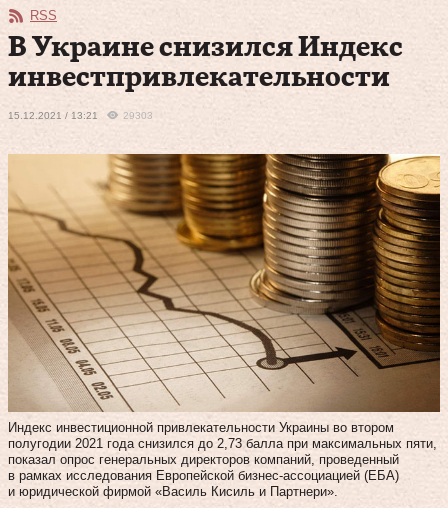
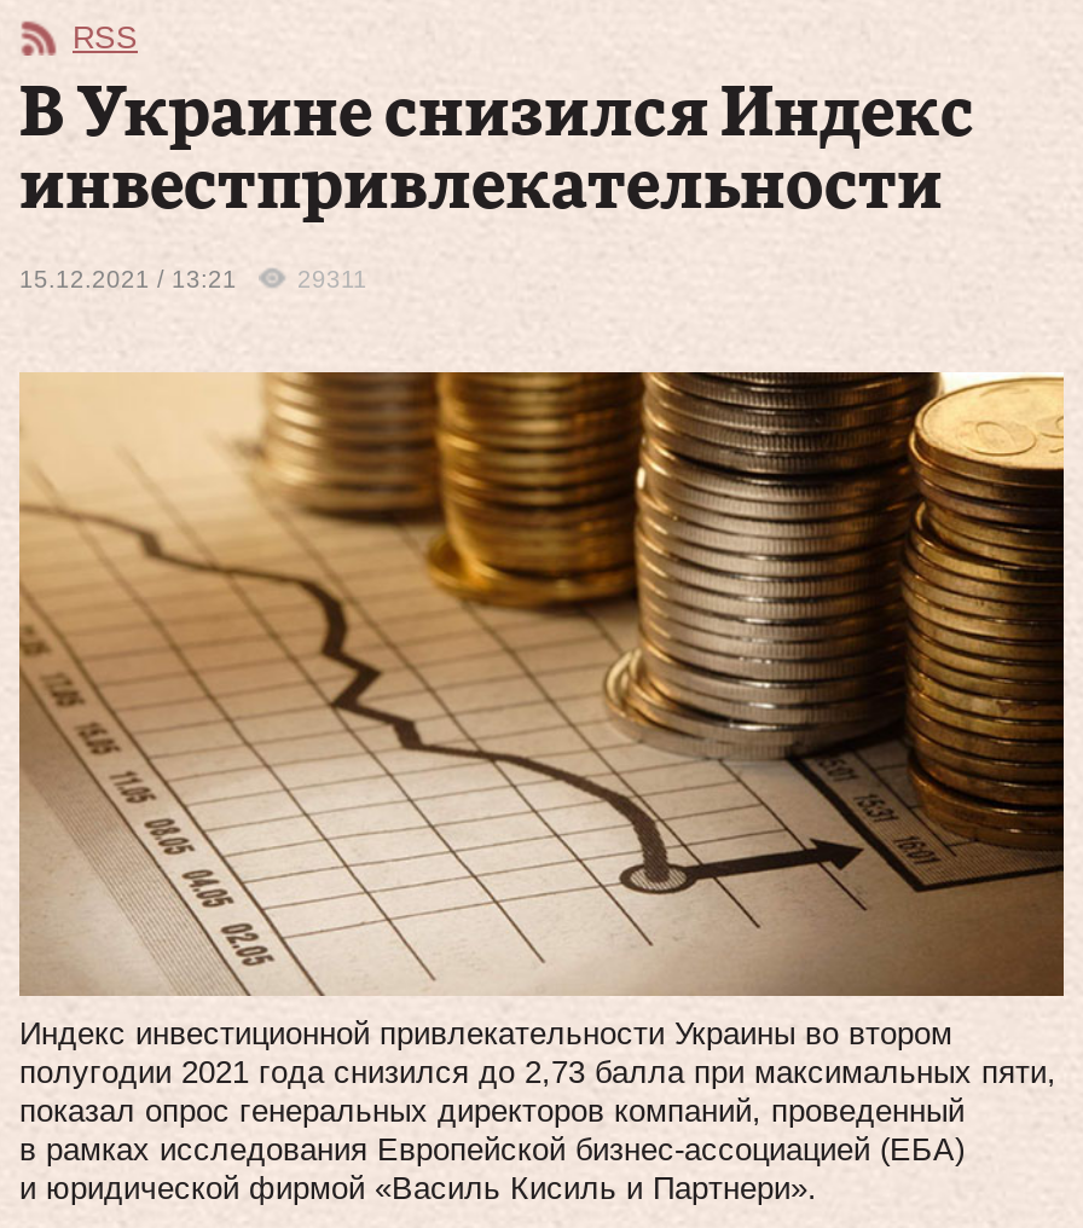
[123,110,153,121] 29303 -> [297,266,367,292] 29311

